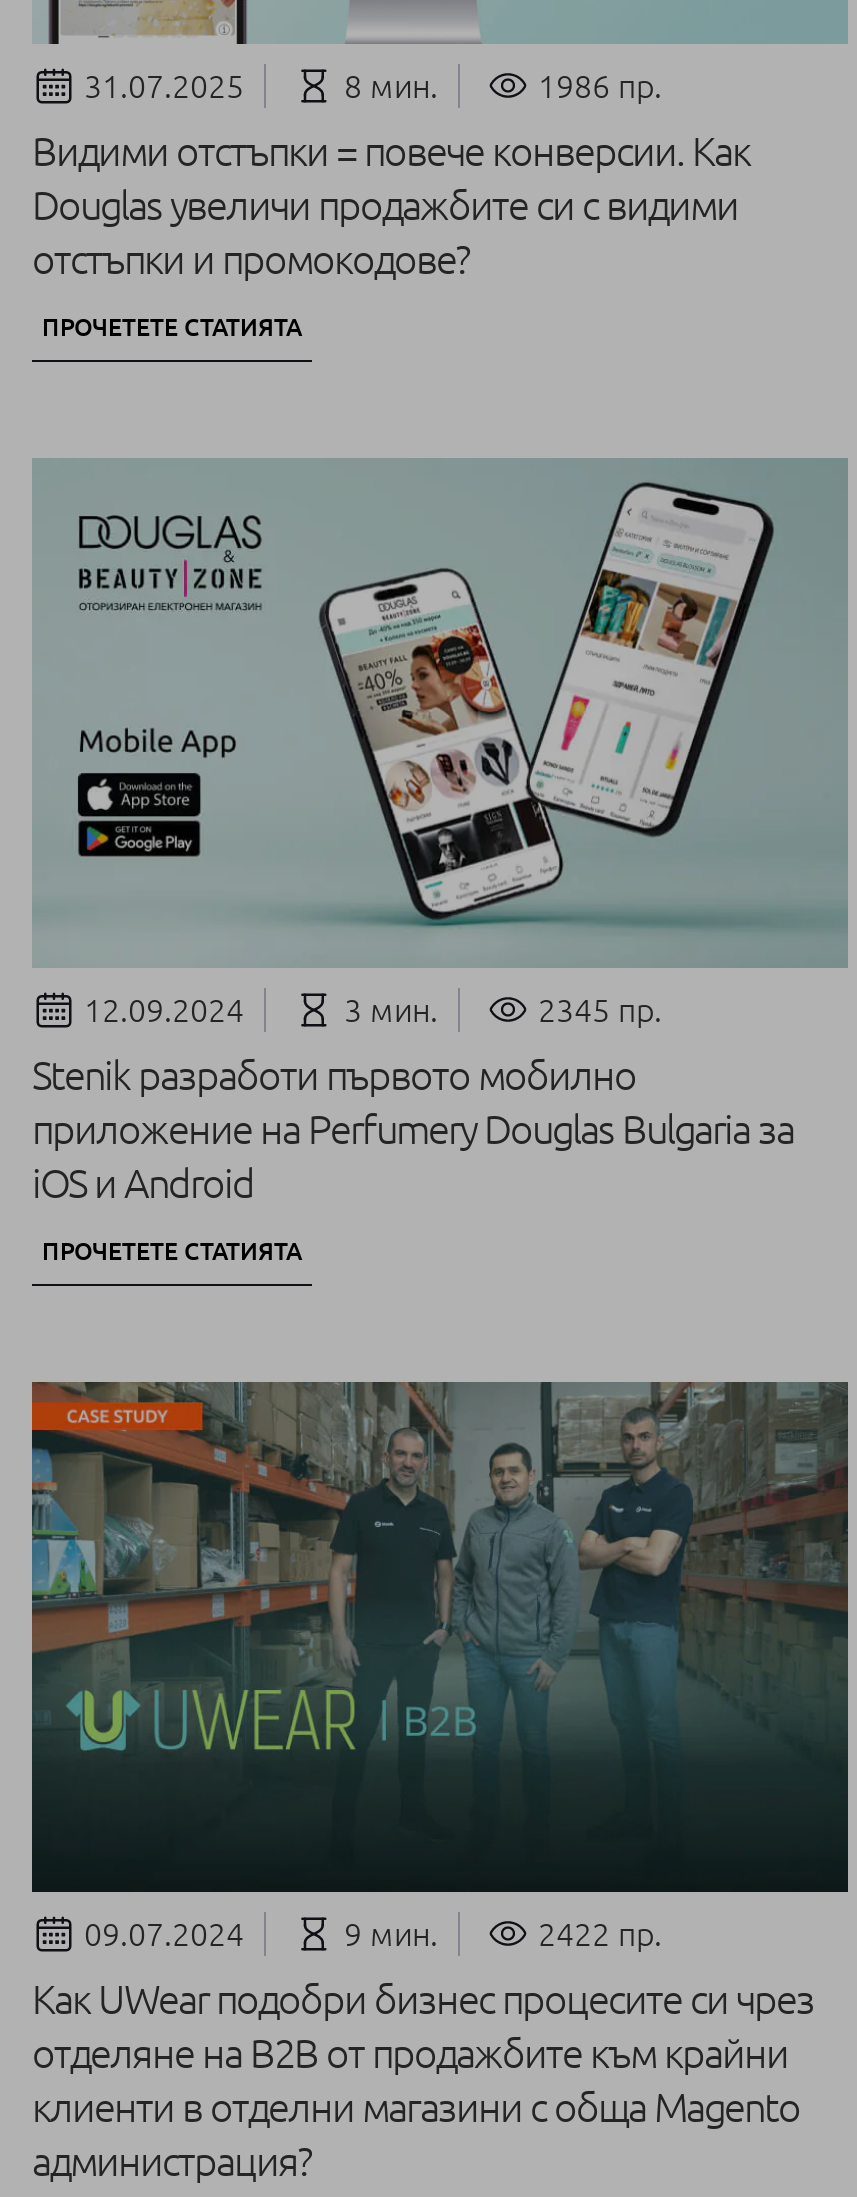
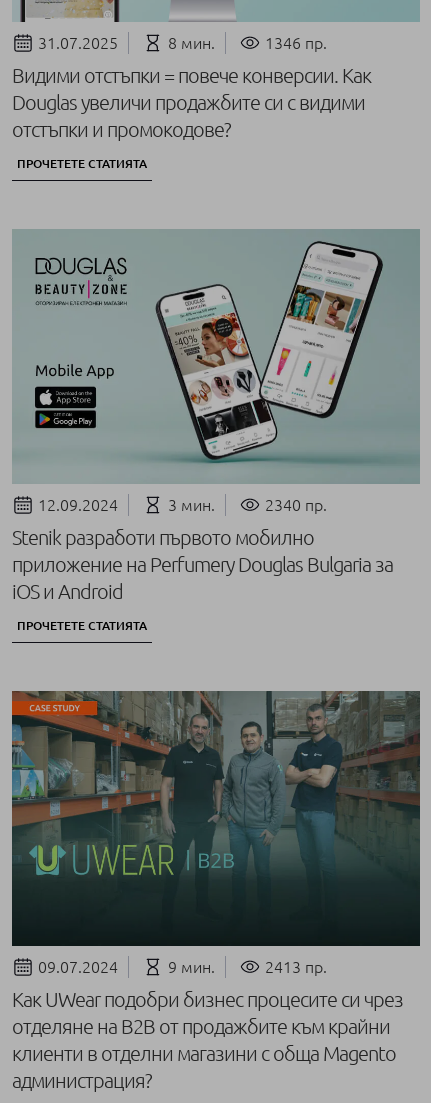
[530,68,662,104] 1986 пр. -> [261,34,327,52] 1346 пр.
[530,992,662,1028] 2345 пр. -> [261,496,327,514] 2340 пр.
[530,1916,662,1952] 2422 пр. -> [261,958,327,976] 2413 пр.

